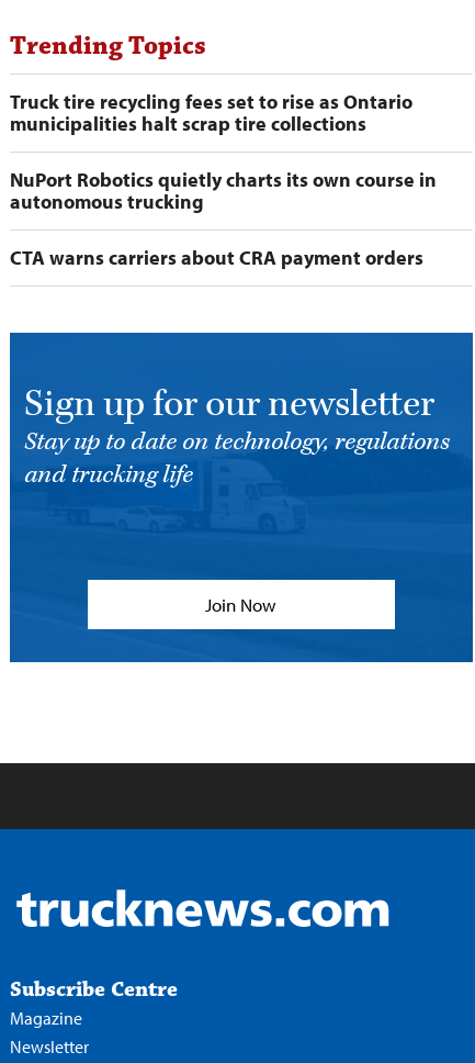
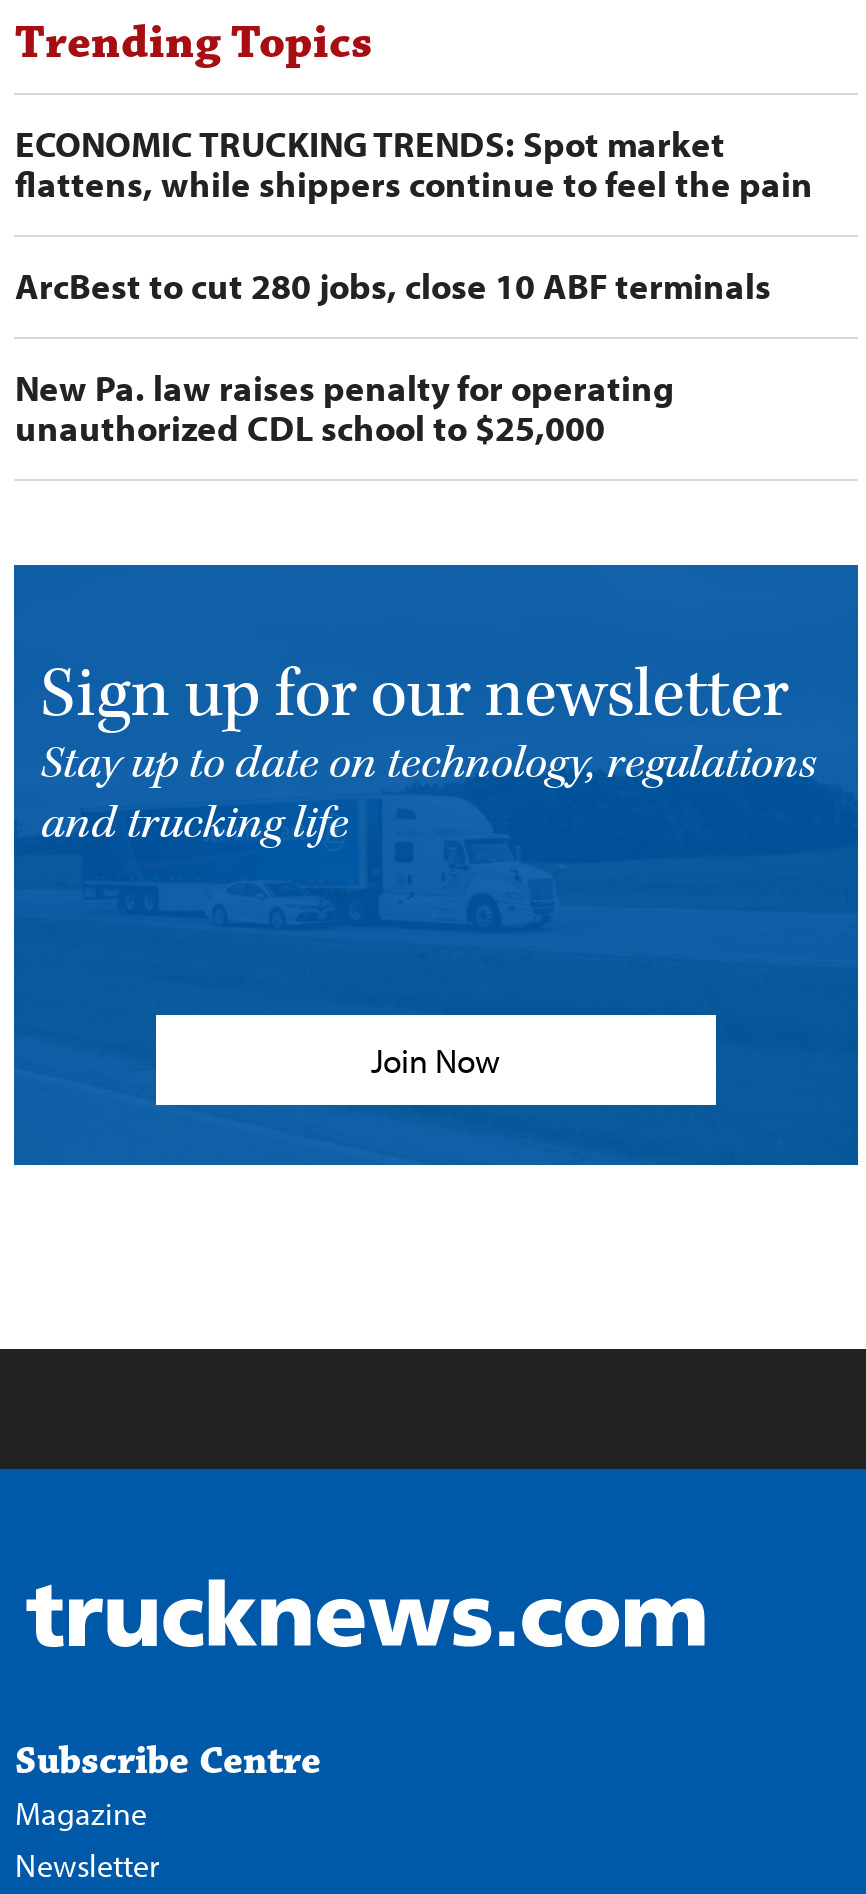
[10,89,413,136] Truck tire recycling fees set to rise as Ontario | municipalities halt scrap tire collections -> [15,121,813,207] ECONOMIC TRUCKING TRENDS: Spot market | flattens, while shippers continue to feel the pain
[10,167,437,214] NuPort Robotics quietly charts its own course in | autonomous trucking -> [15,263,771,309] ArcBest to cut 280 jobs, close 10 ABF terminals
[10,245,424,270] CTA warns carriers about CRA payment orders -> [15,365,675,451] New Pa. law raises penalty for operating | unauthorized CDL school to $25,000

